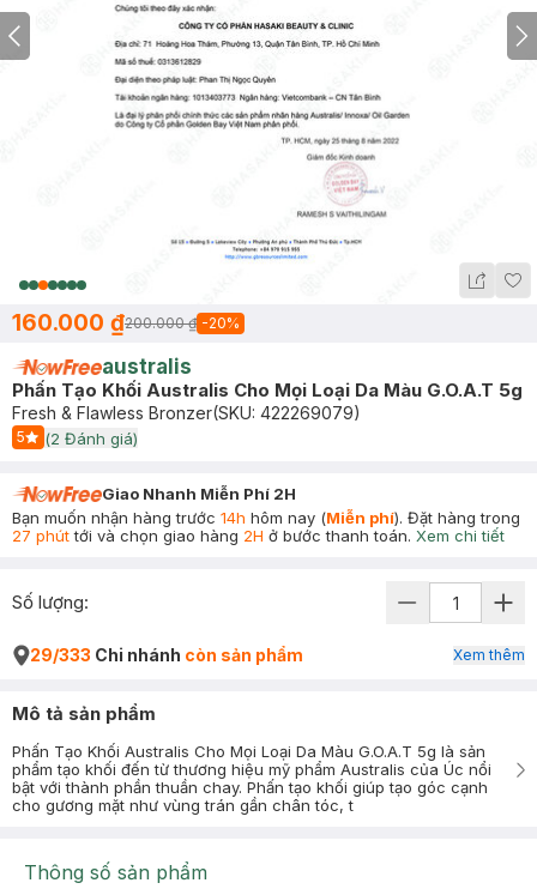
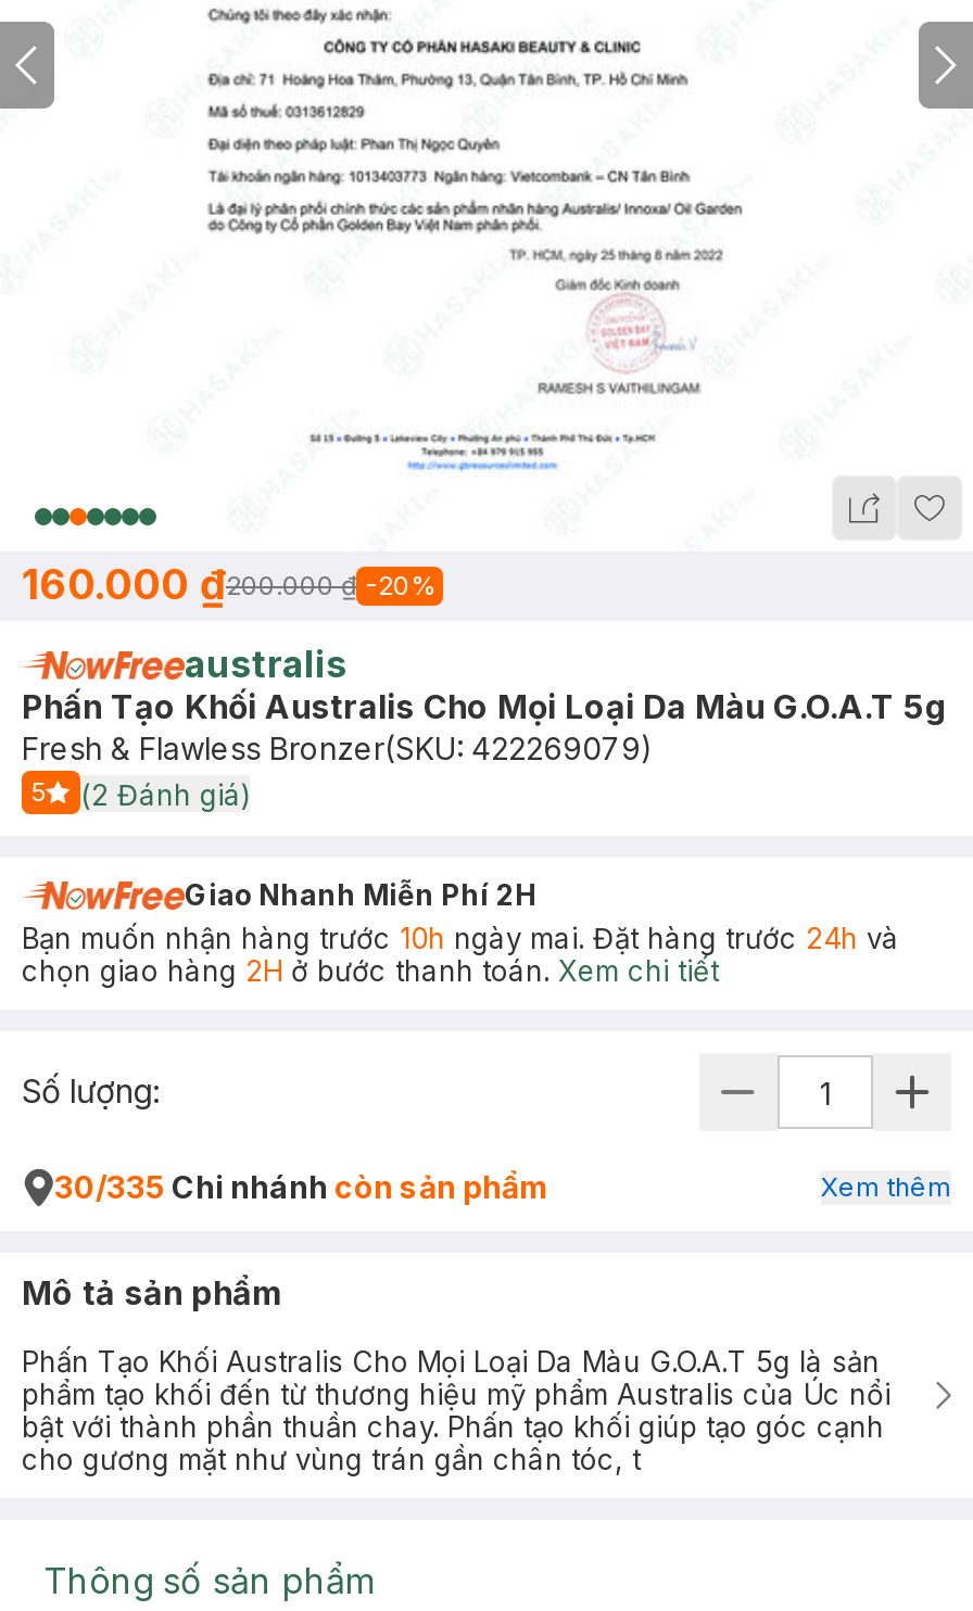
[12,508,520,545] Bạn muốn nhận hàng trước 14h hôm nay (Miễn phí). Đặt hàng trong | 27 phút tới và chọn giao hàng 2H ở bước thanh toán. Xem chi tiết -> [22,921,899,988] Bạn muốn nhận hàng trước 10h ngày mai. Đặt hàng trước 24h và | chọn giao hàng 2H ở bước thanh toán. Xem chi tiết
[30,645,303,665] 29/333 Chi nhánh còn sản phẩm -> [54,1168,549,1205] 30/335 Chi nhánh còn sản phẩm

